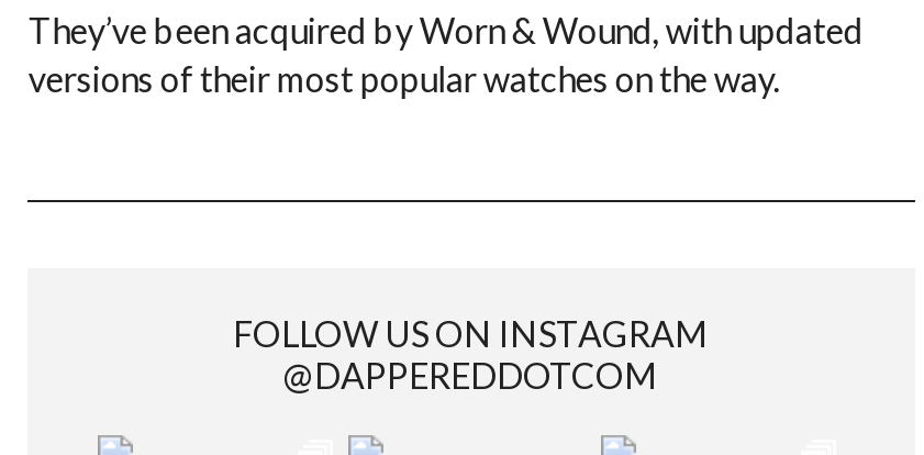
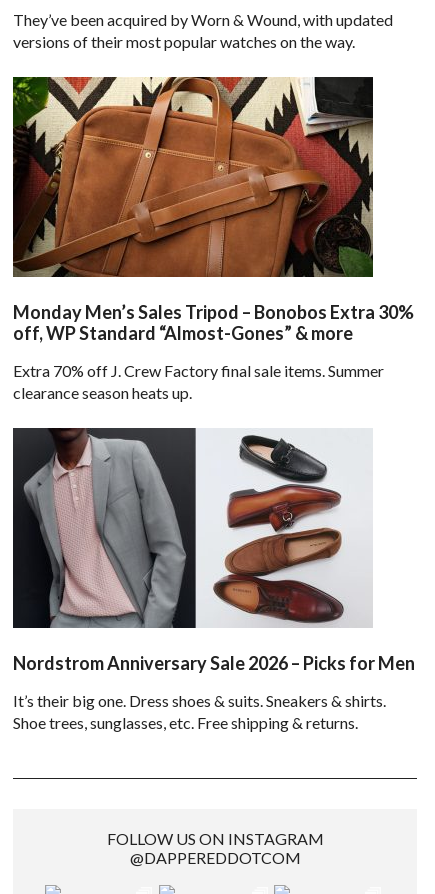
none -> [12,76,414,402] [image] | Monday Men’s Sales Tripod – Bonobos Extra 30% | off, WP Standard “Almost-Gones” & more | Extra 70% off J. Crew Factory final sale items. Summer | clearance season heats up.
none -> [12,427,415,732] [image] | Nordstrom Anniversary Sale 2026 – Picks for Men | It’s their big one. Dress shoes & suits. Sneakers & shirts. | Shoe trees, sunglasses, etc. Free shipping & returns.
none -> [212,434,372,627] [image]

